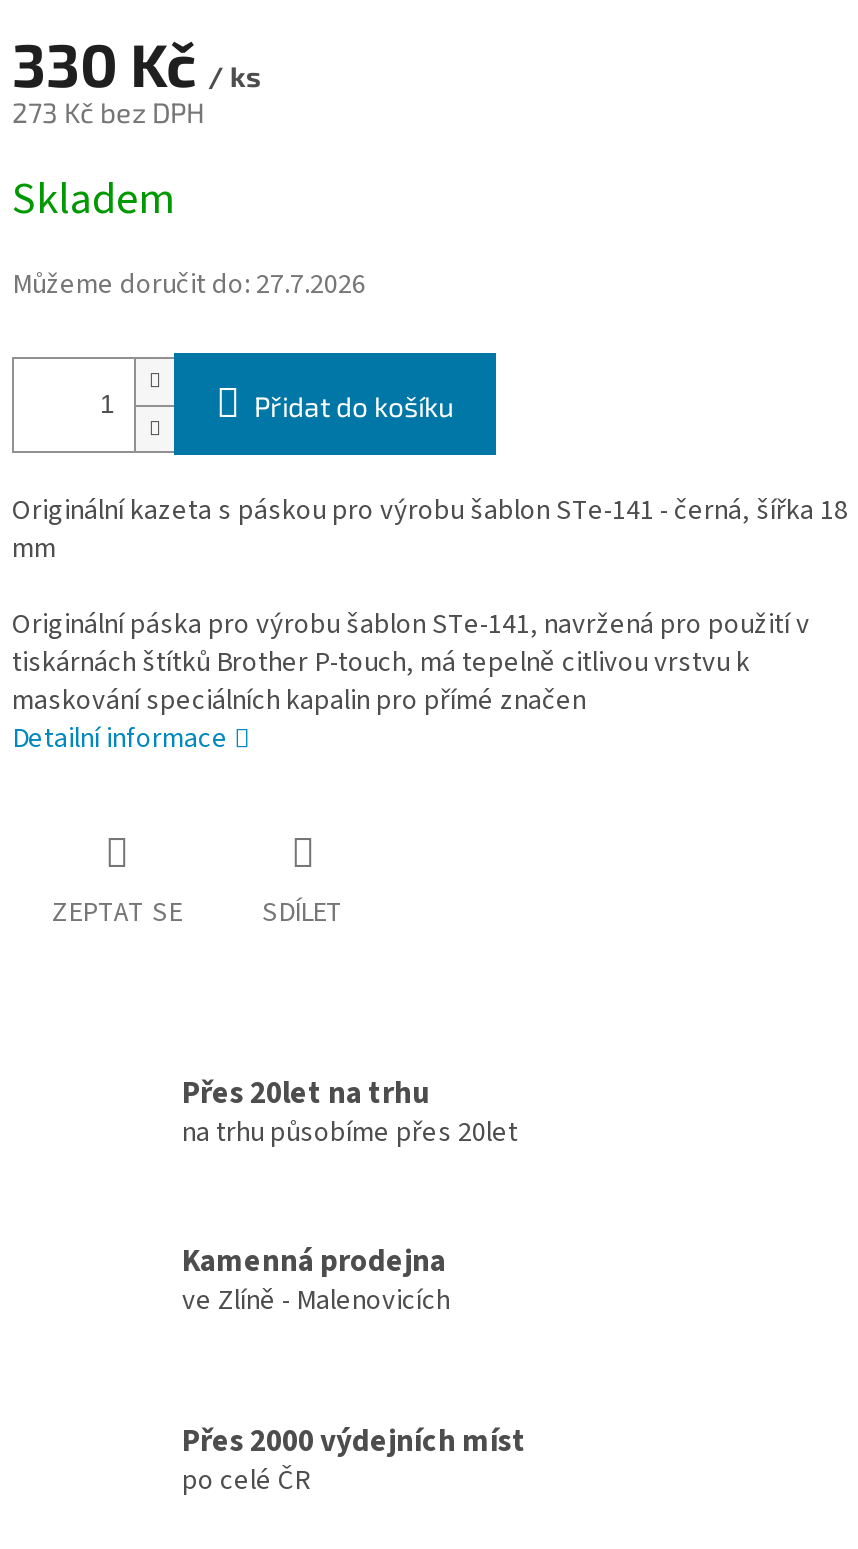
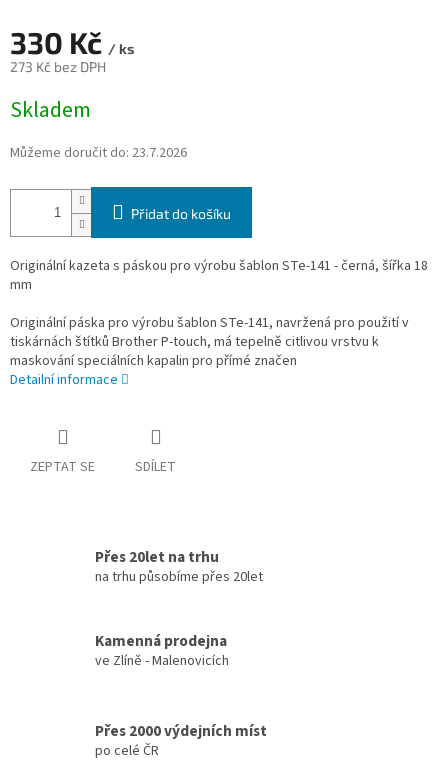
[12,266,366,306] Můžeme doručit do: 27.7.2026 -> [10,143,187,163] Můžeme doručit do: 23.7.2026

